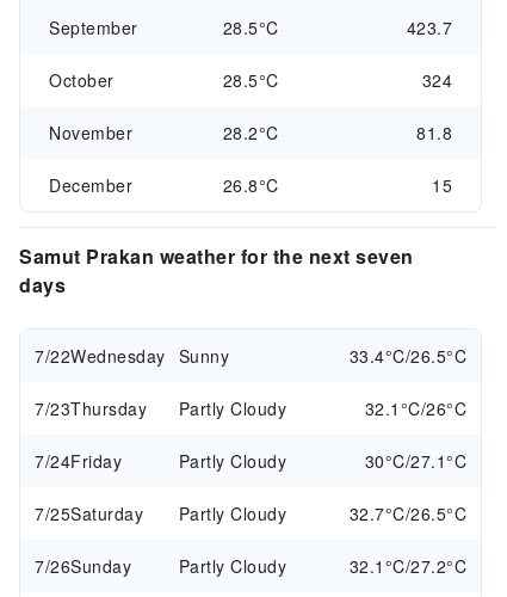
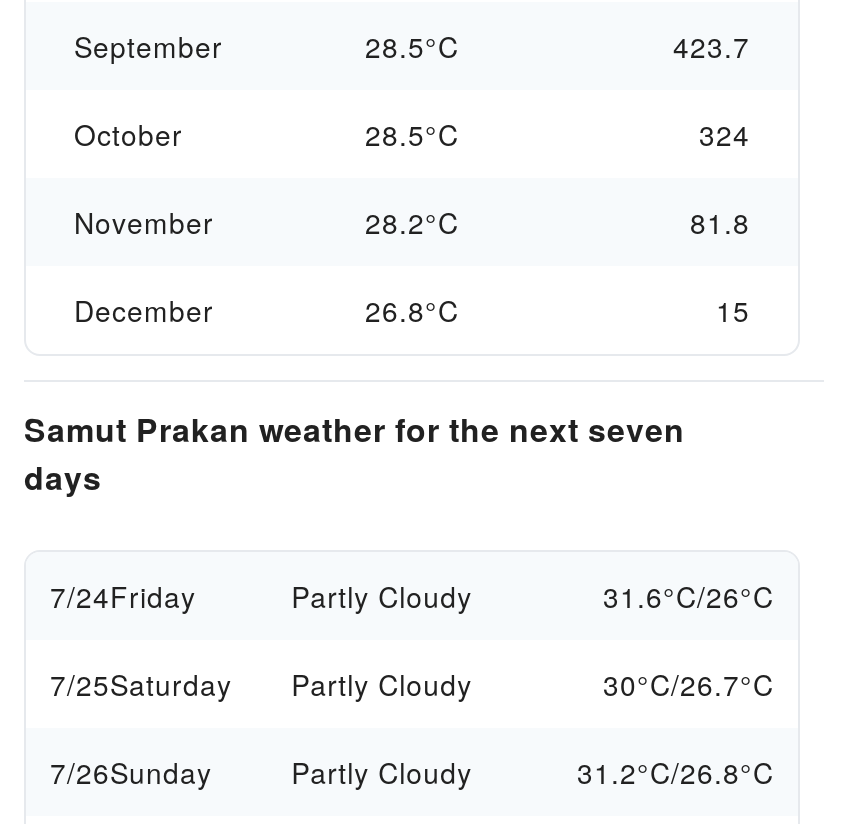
[35,344,466,420] 7/22Wednesday Sunny | 33.4°C/26.5°C | 7/23Thursday | Partly Cloudy | 32.1°C/26°C -> none
[364,449,466,473] 30°C/27.1°C -> [603,576,774,616] 31.6°C/26°C
[349,501,466,525] 32.7°C/26.5°C -> [603,664,774,704] 30°C/26.7°C
[349,554,466,578] 32.1°C/27.2°C -> [577,752,774,792] 31.2°C/26.8°C

